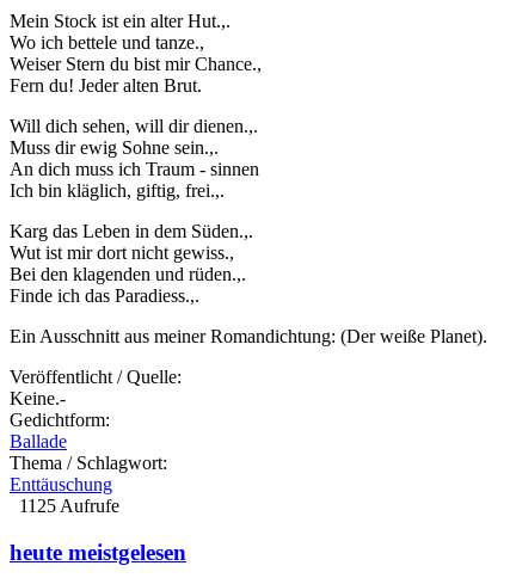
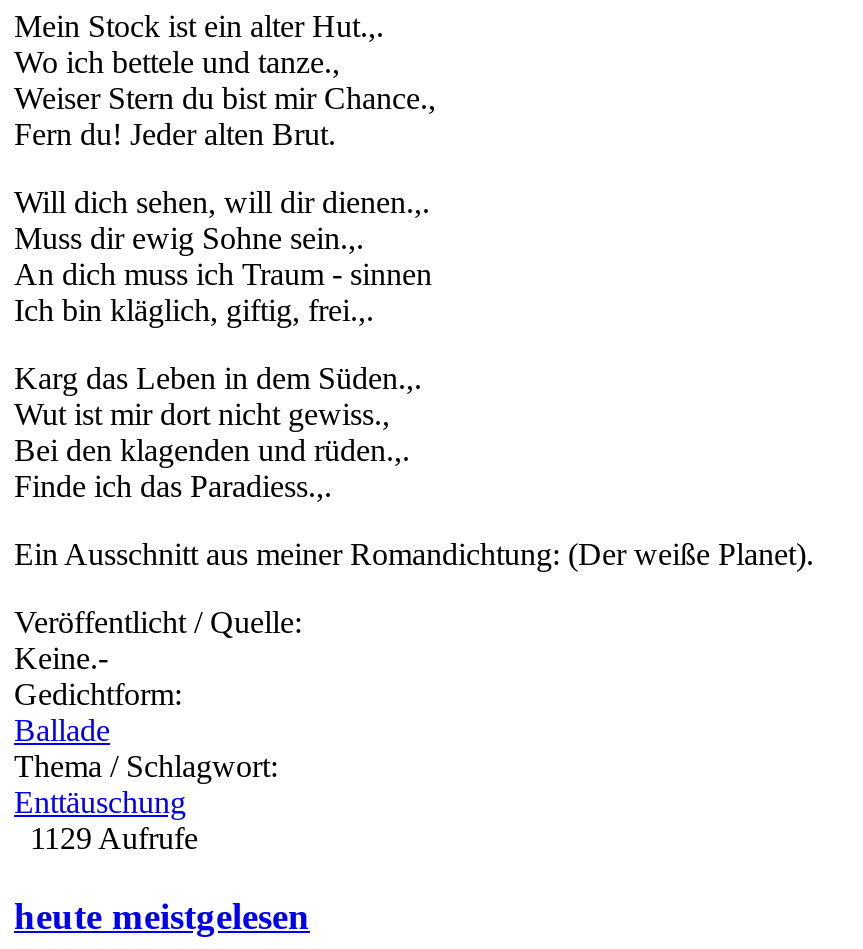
[19,496,119,516] 1125 Aufrufe -> [30,821,198,855] 1129 Aufrufe

